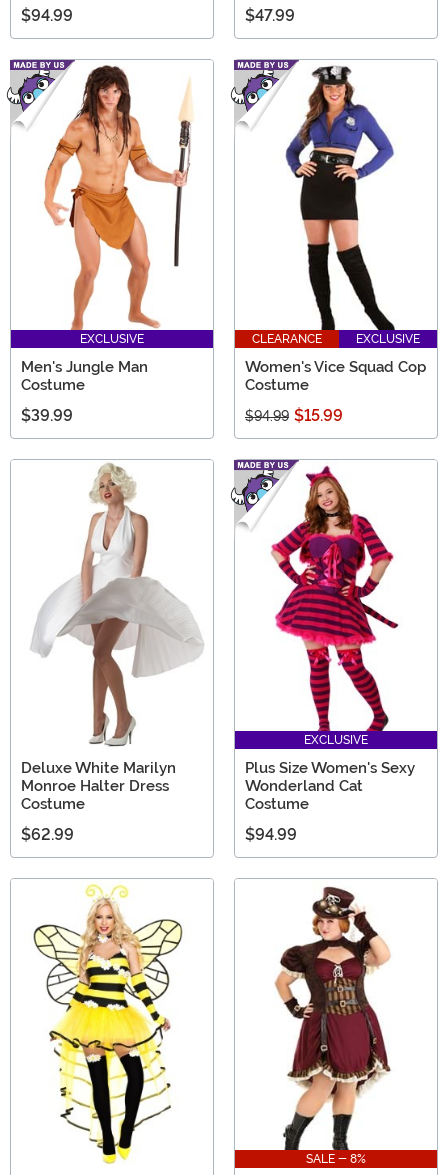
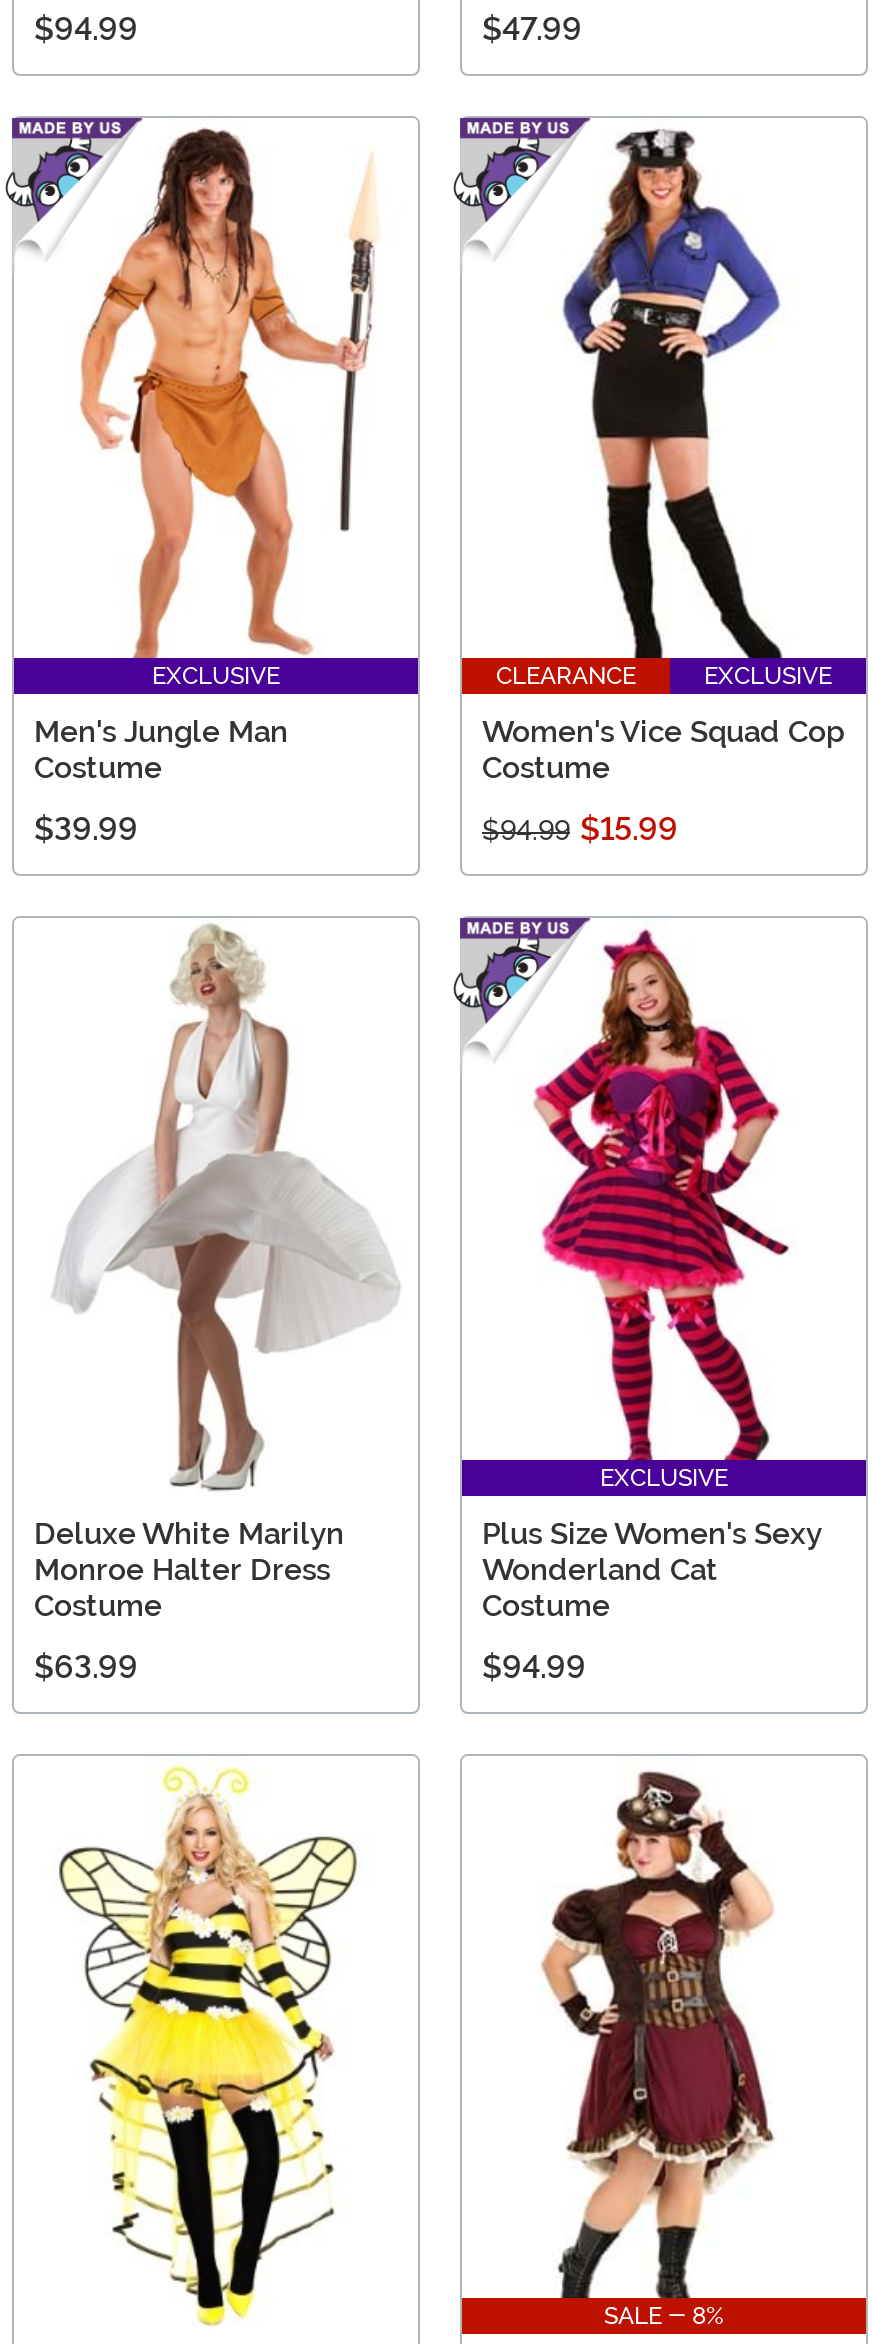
[21,825,74,844] $62.99 -> [34,1648,138,1686] $63.99

